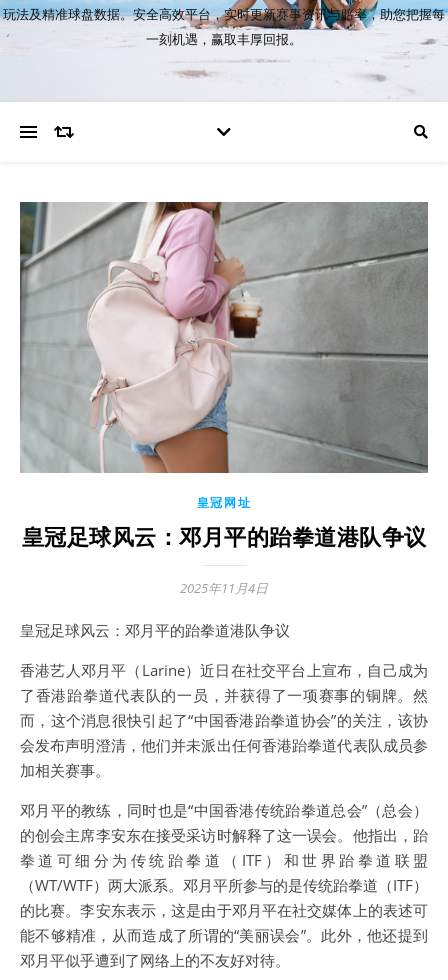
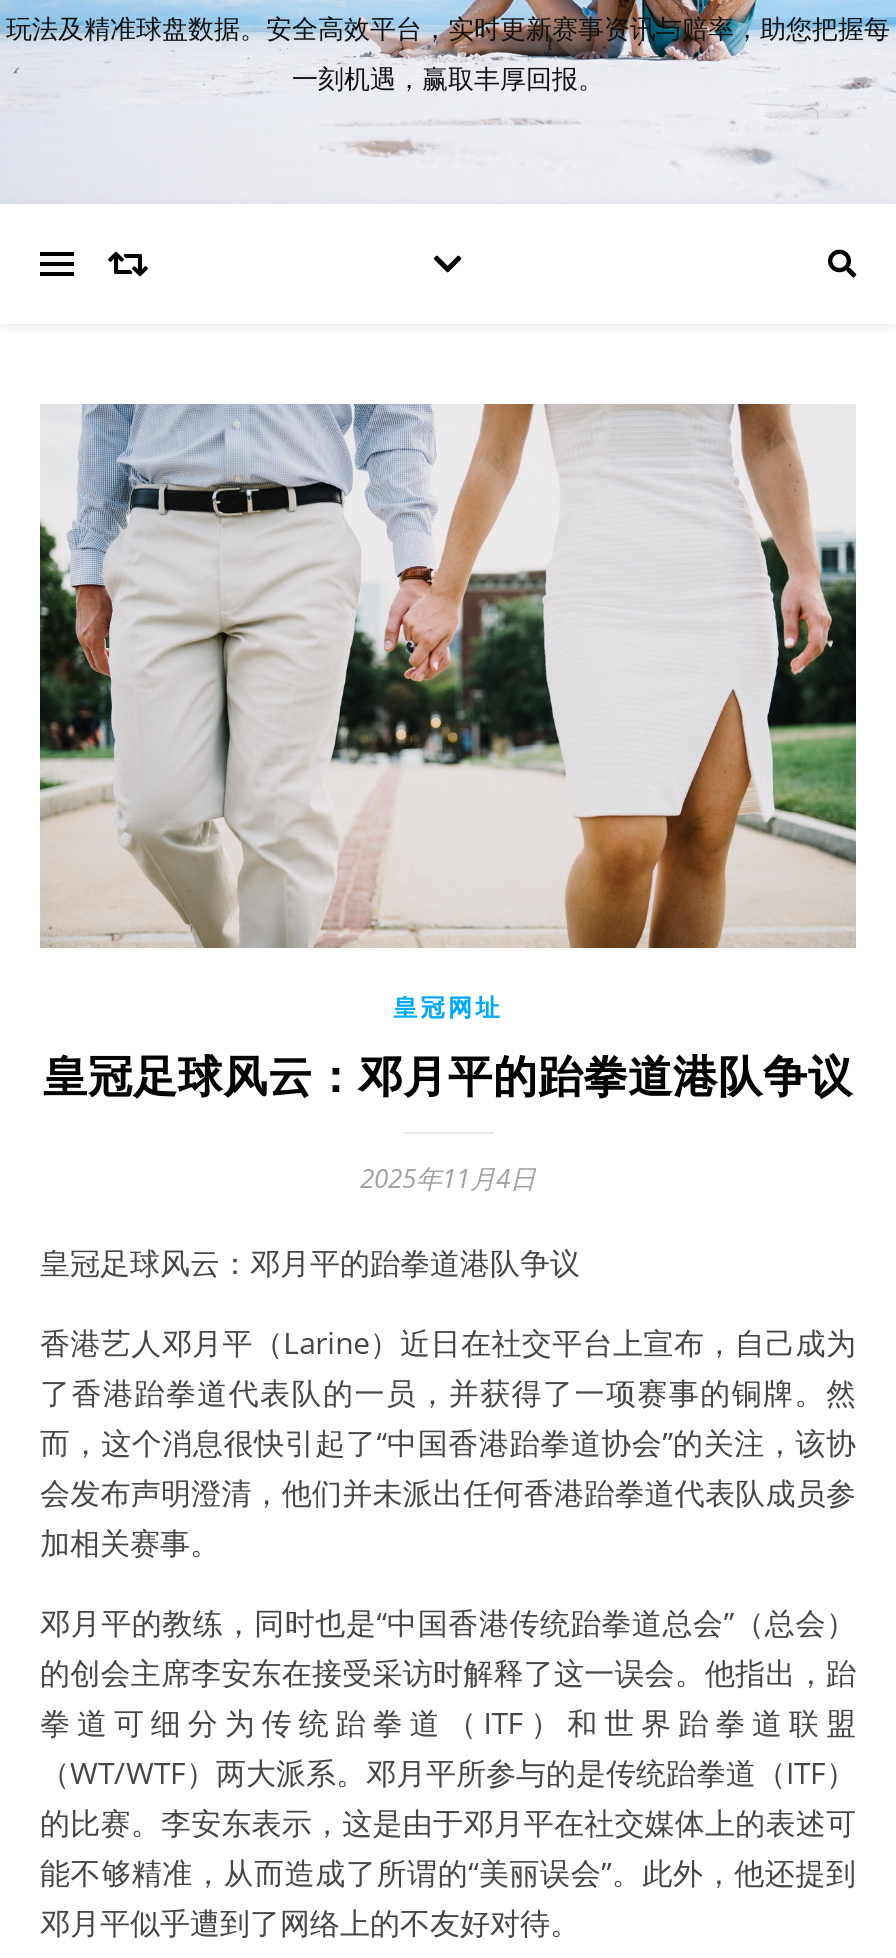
[19,201,429,474] [image] -> [38,402,858,950] [image]

